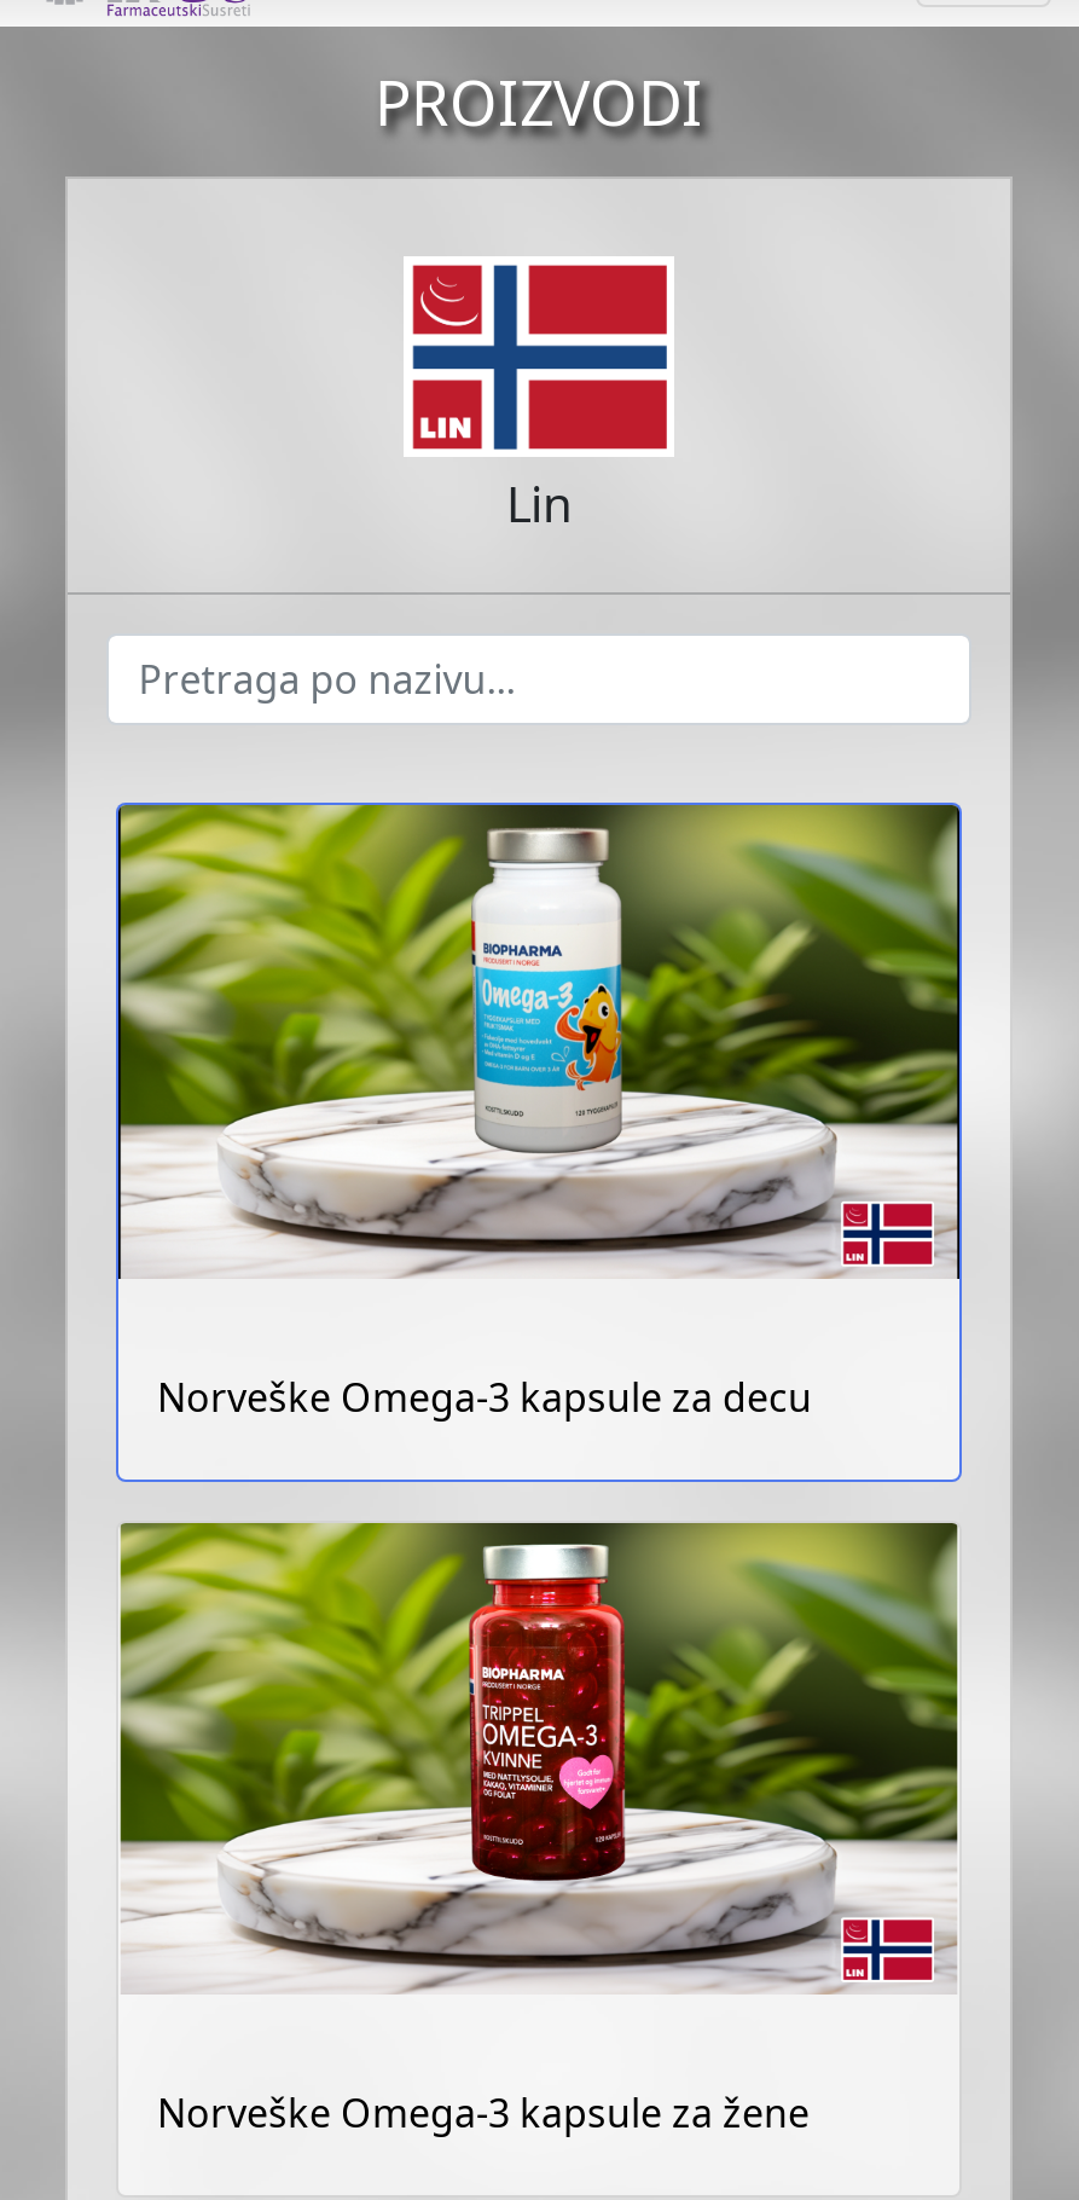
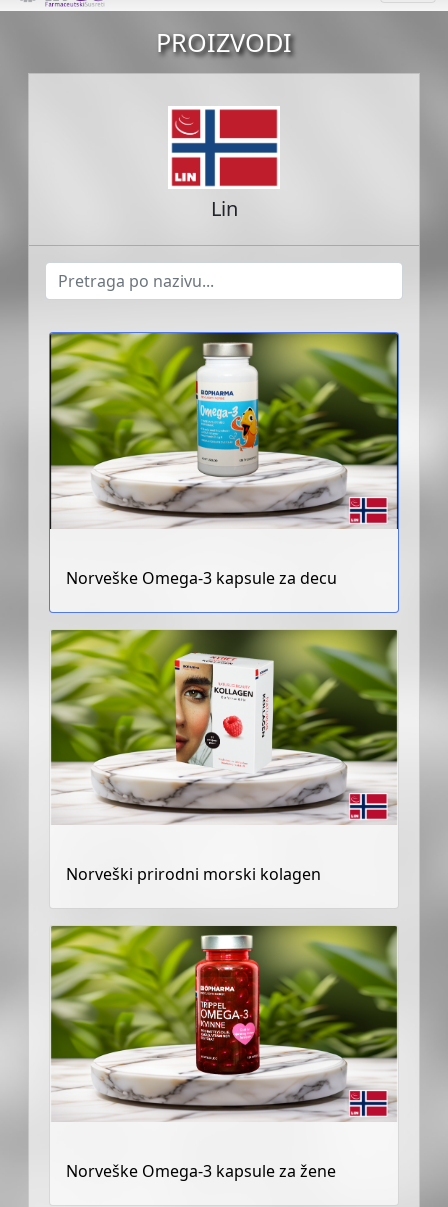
none -> [66,863,321,885] Norveški prirodni morski kolagen
none -> [174,639,275,774] [image]

